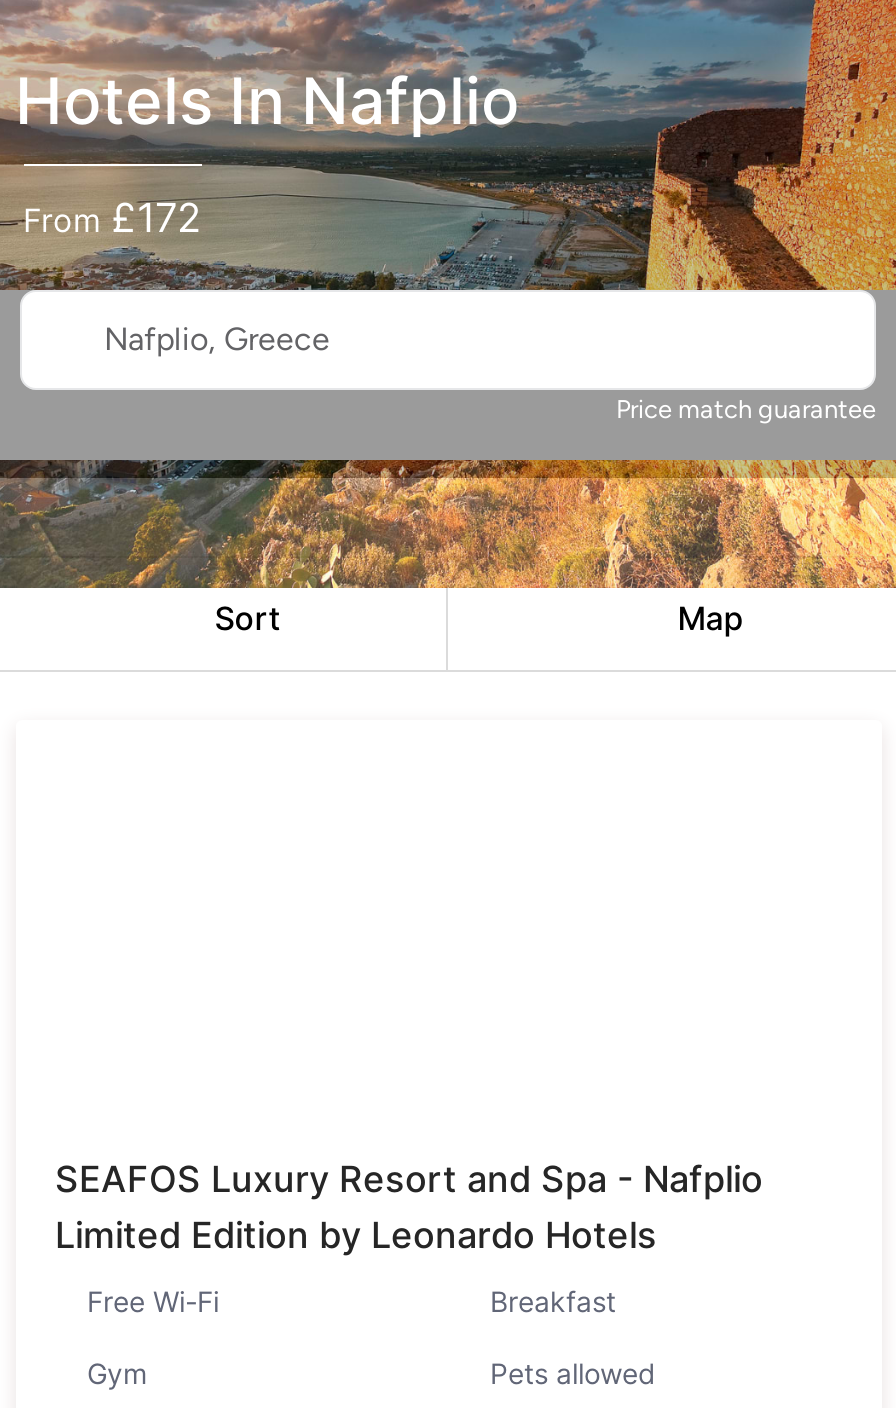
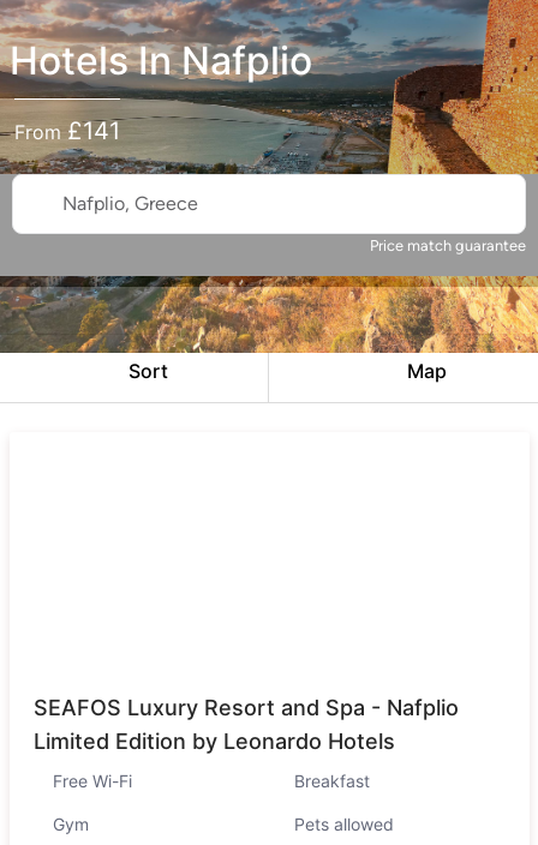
[23,194,201,242] From £172 -> [14,116,119,145] From £141

